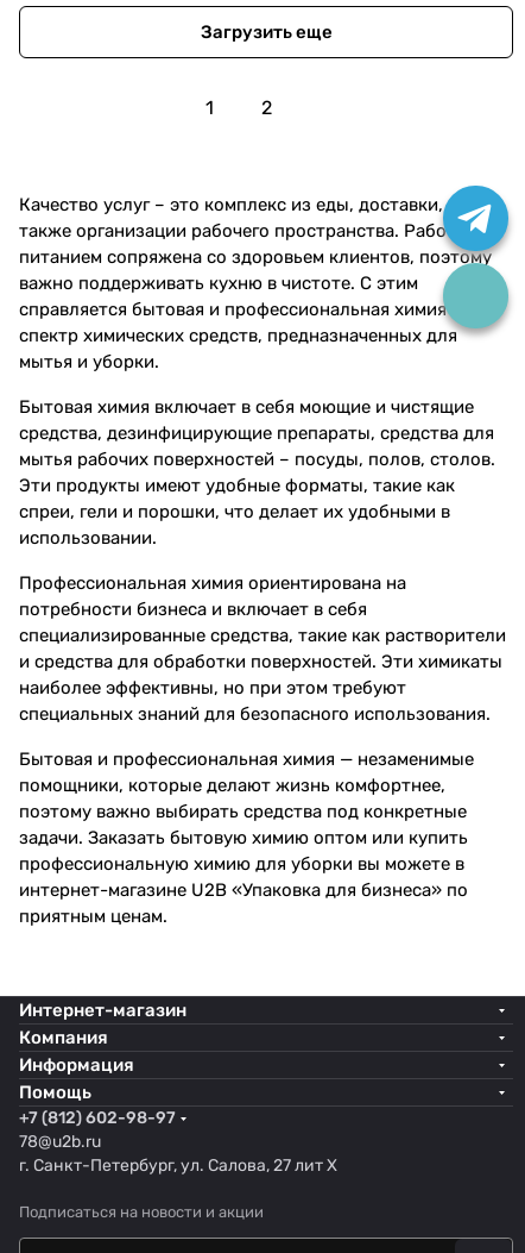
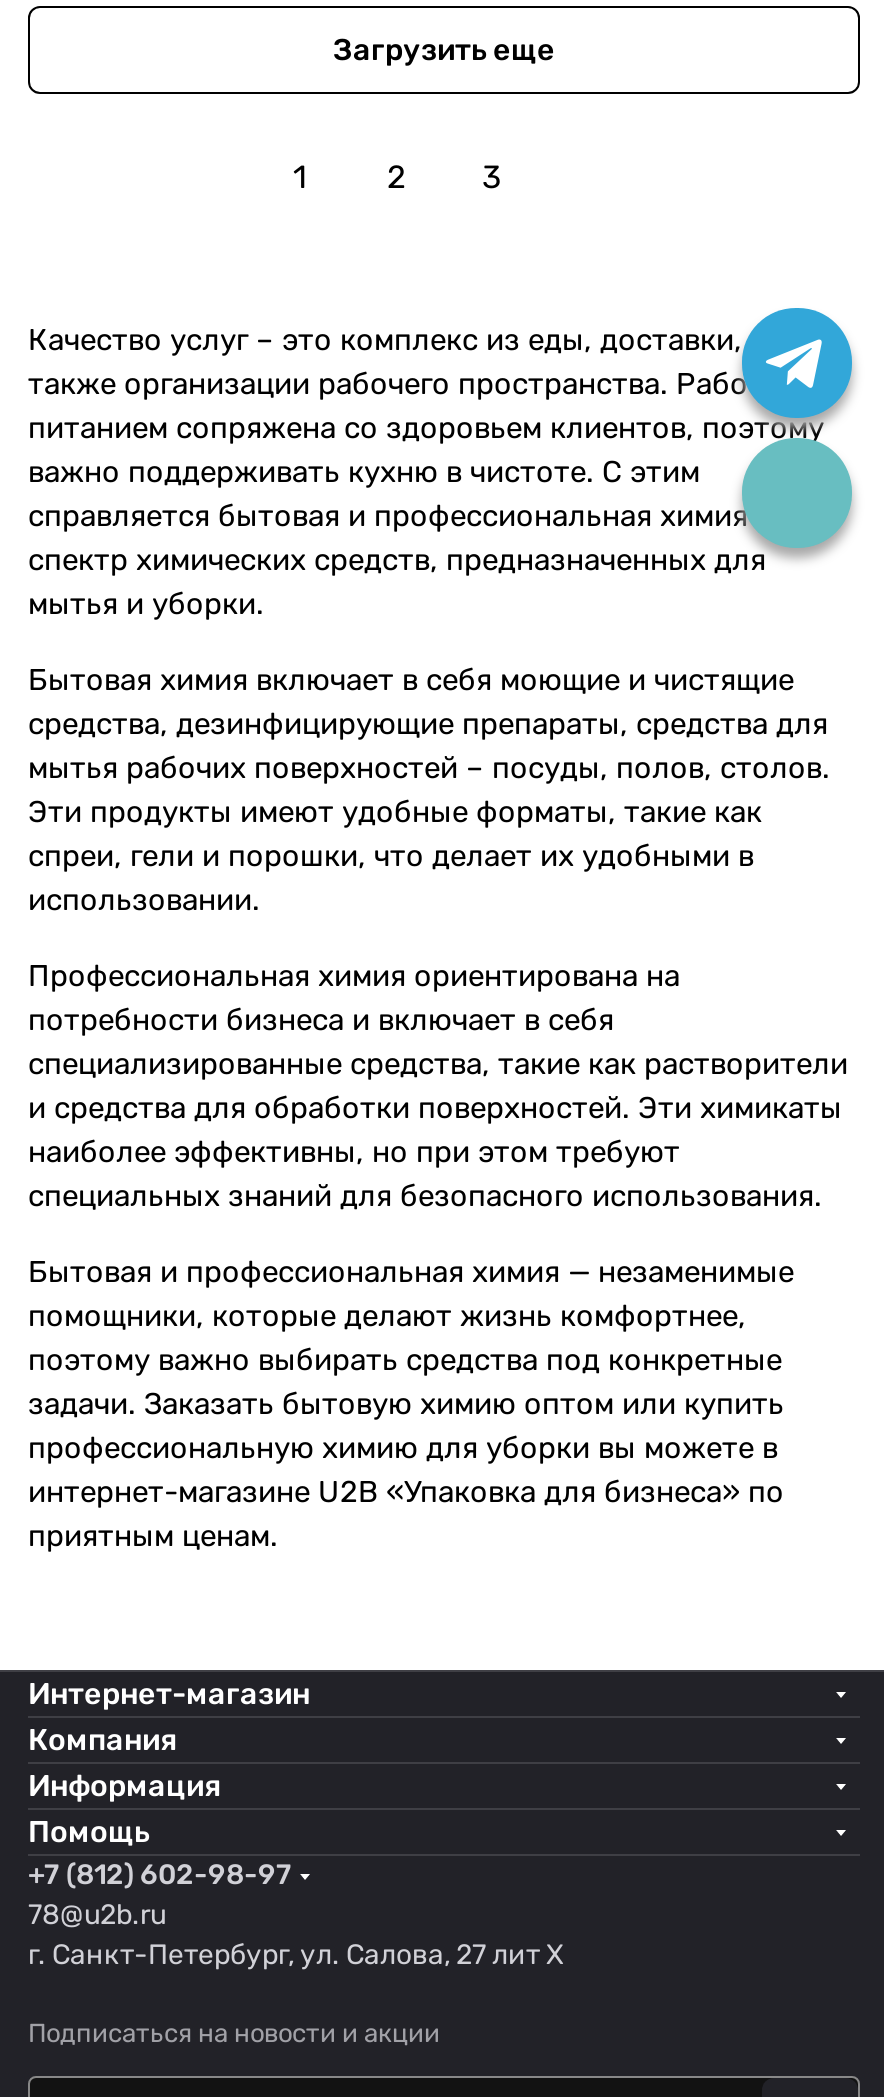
none -> [482,158,502,196] 3

